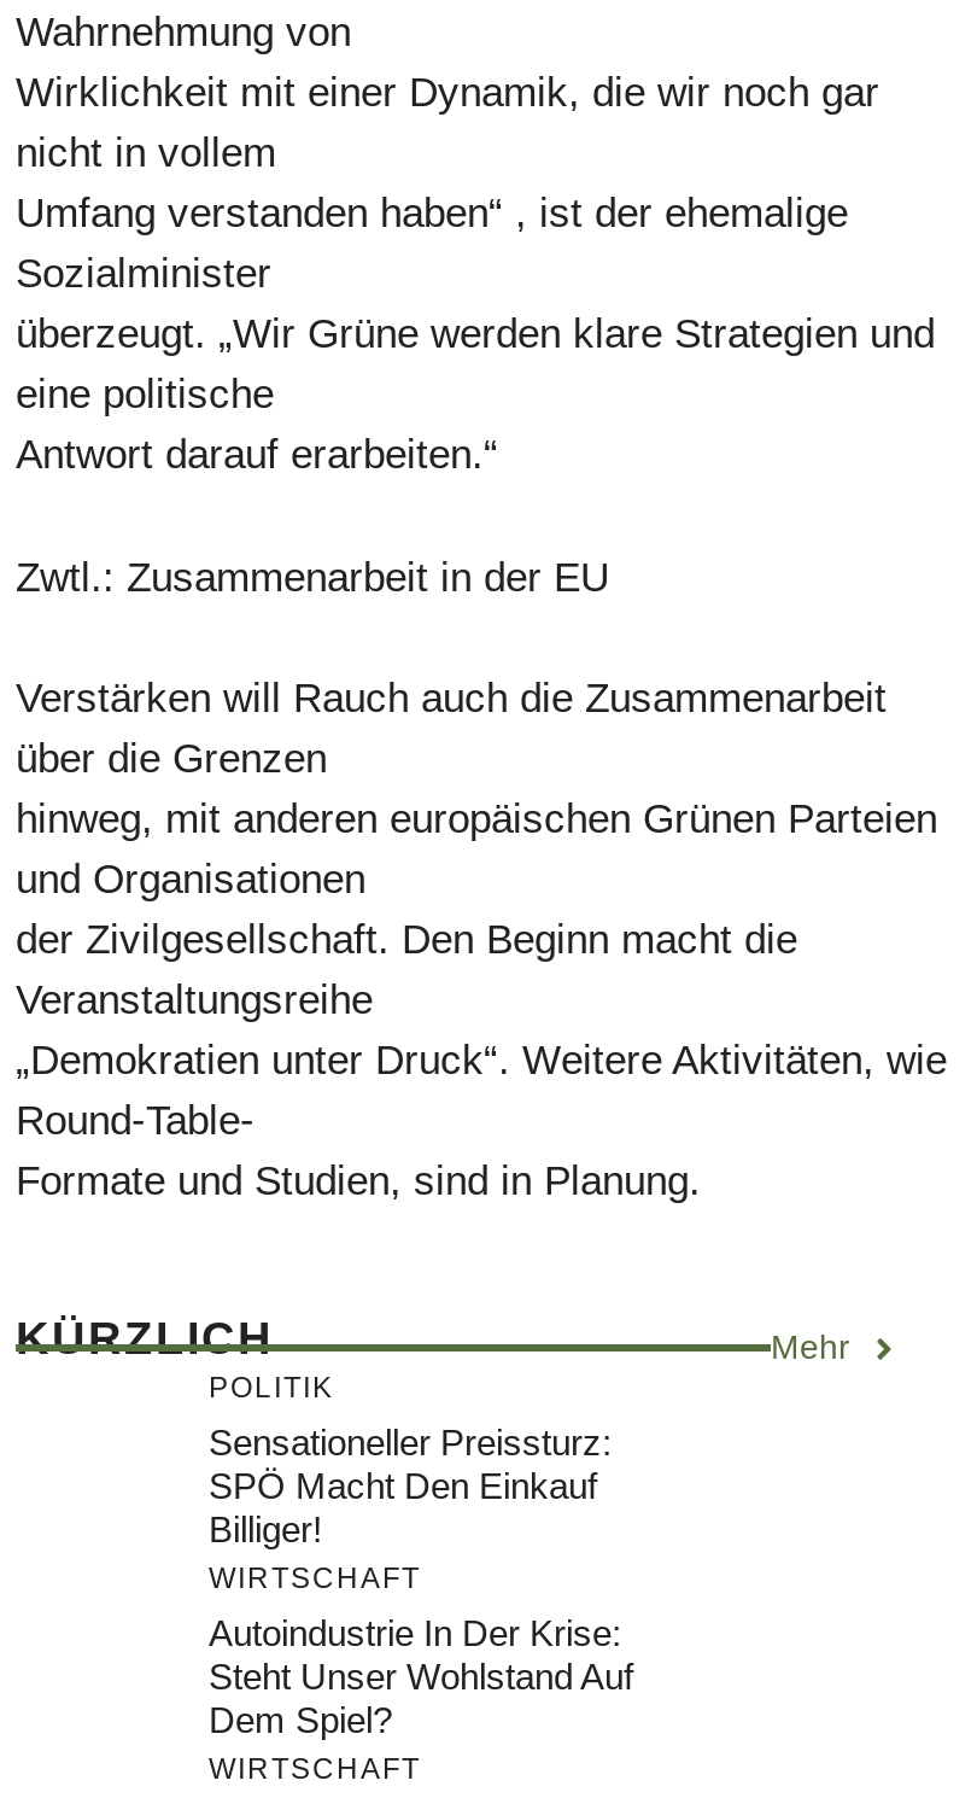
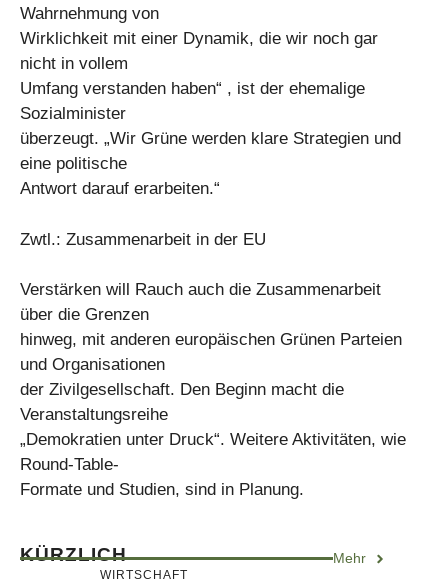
[209,1371,633,1740] POLITIK | Sensationeller Preissturz: | SPÖ Macht Den Einkauf | Billiger! | WIRTSCHAFT | Autoindustrie In Der Krise: | Steht Unser Wohlstand Auf | Dem Spiel? -> none

